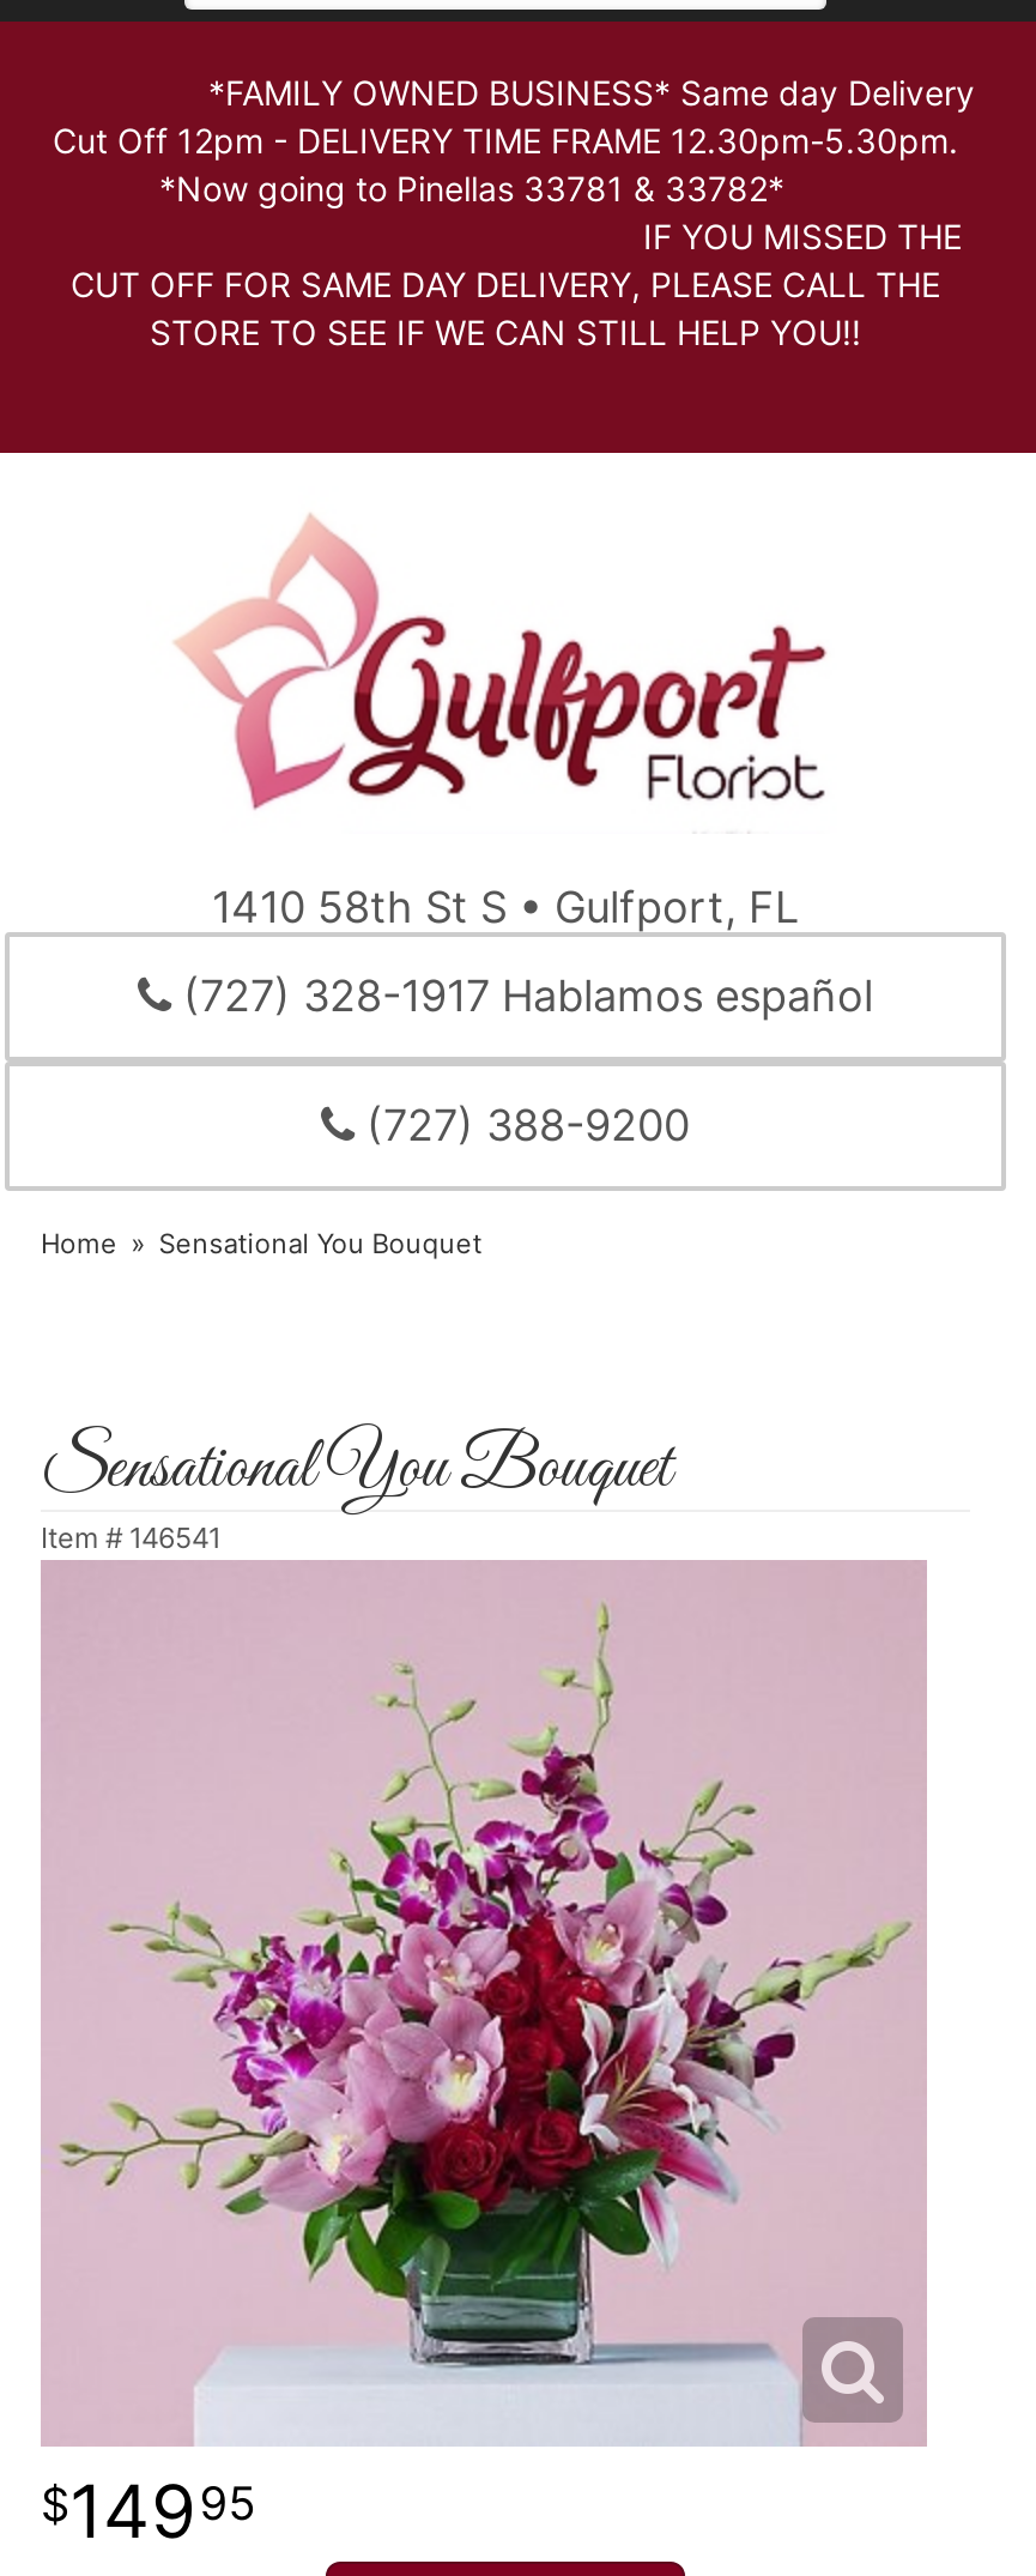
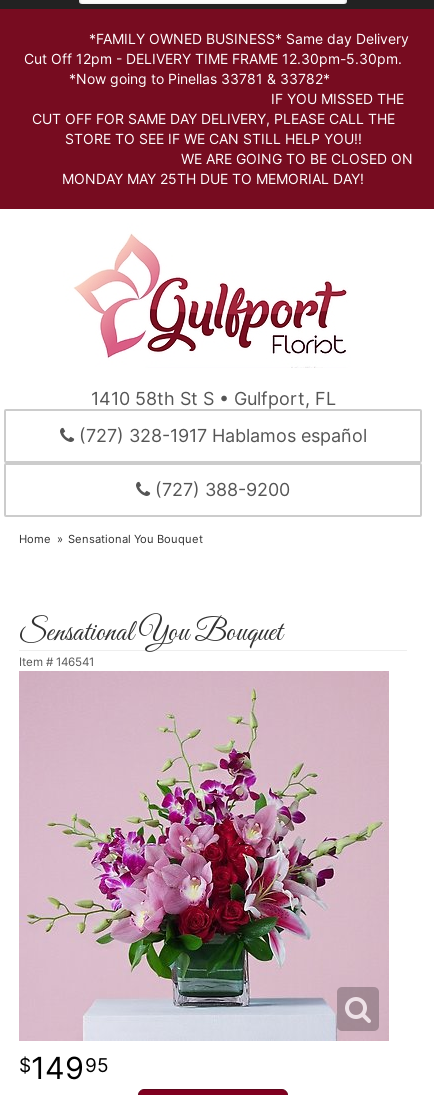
none -> [13,150,413,187] WE ARE GOING TO BE CLOSED ON | MONDAY MAY 25TH DUE TO MEMORIAL DAY!

